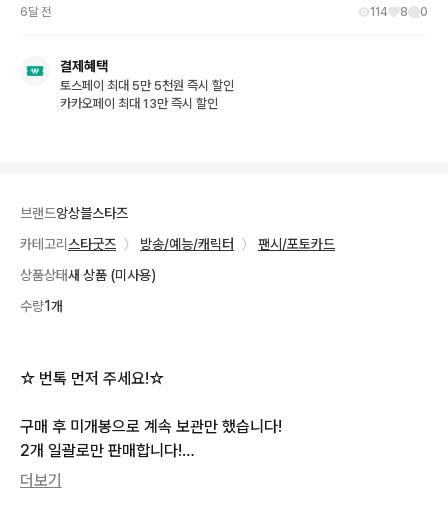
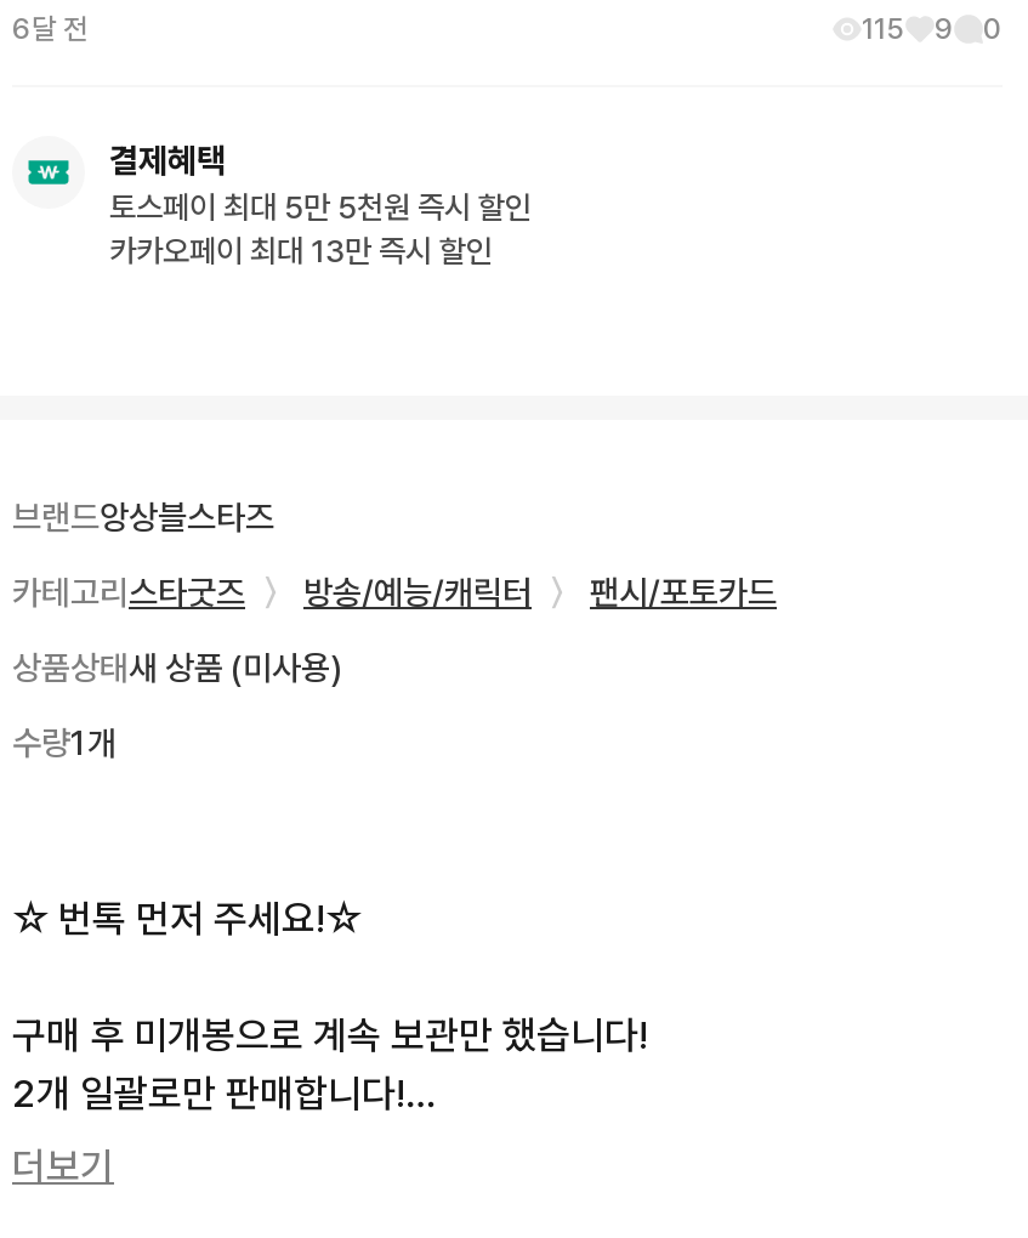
[370,5,388,19] 114 -> [862,12,905,46] 115
[400,5,408,19] 8 -> [935,12,954,46] 9

